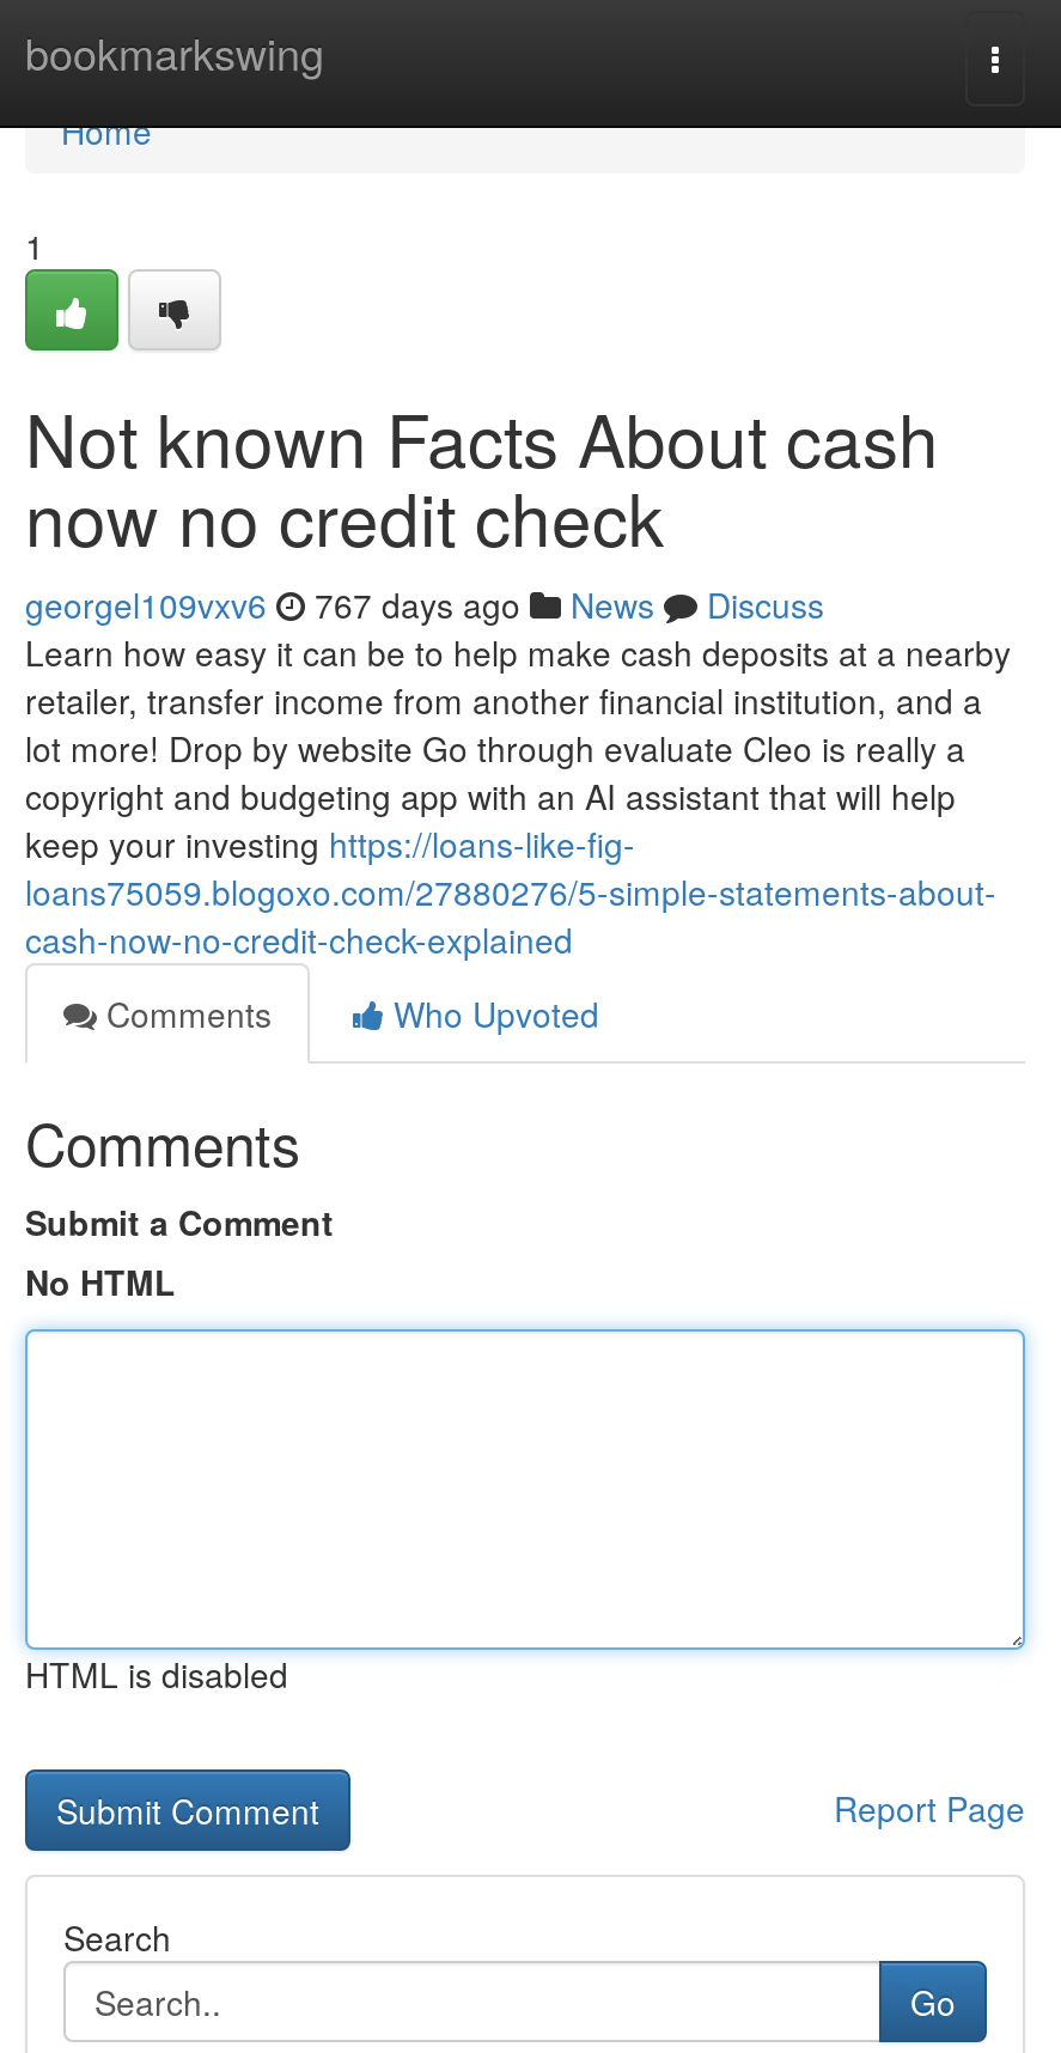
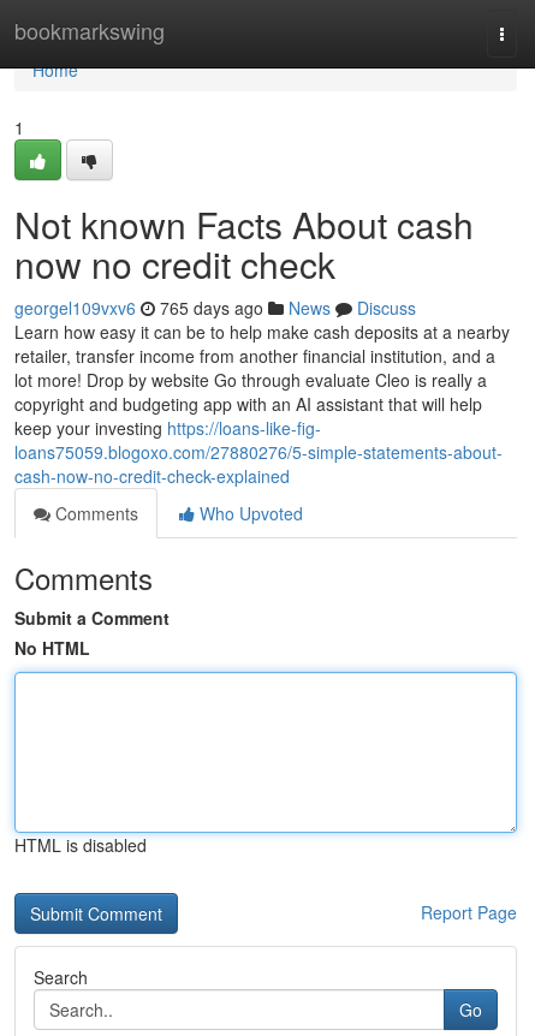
[25,580,824,628] georgel109vxv6 767 days ago News Discuss -> [14,296,416,320] georgel109vxv6 765 days ago News Discuss

